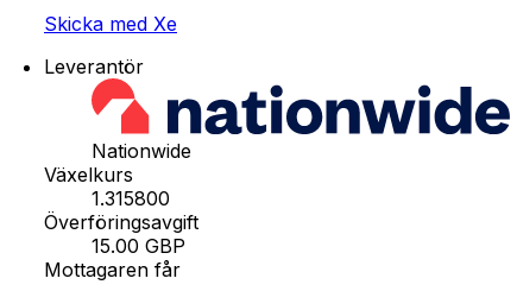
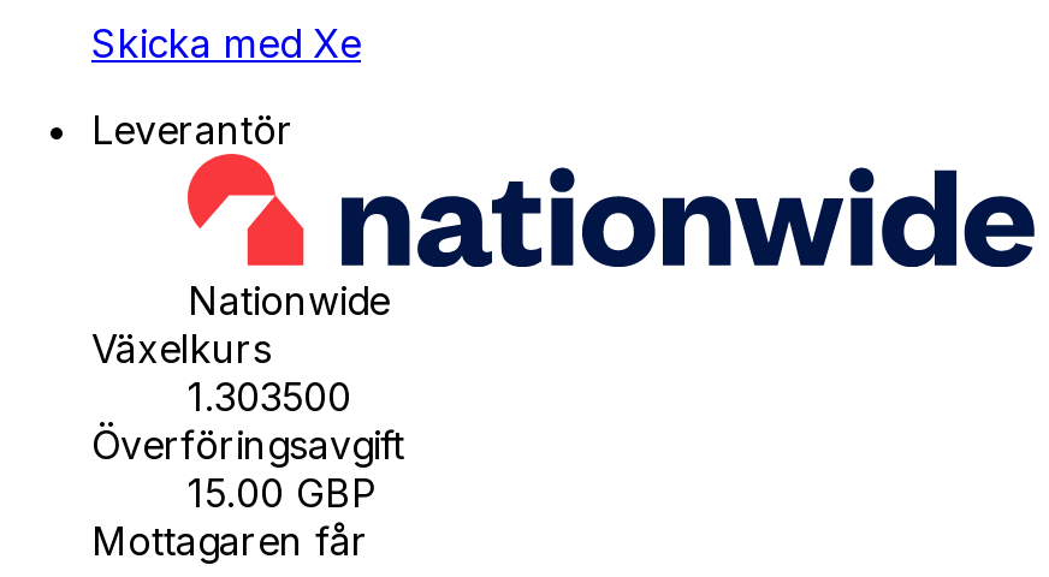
[92,186,170,210] 1.315800 -> [188,372,351,420] 1.303500

